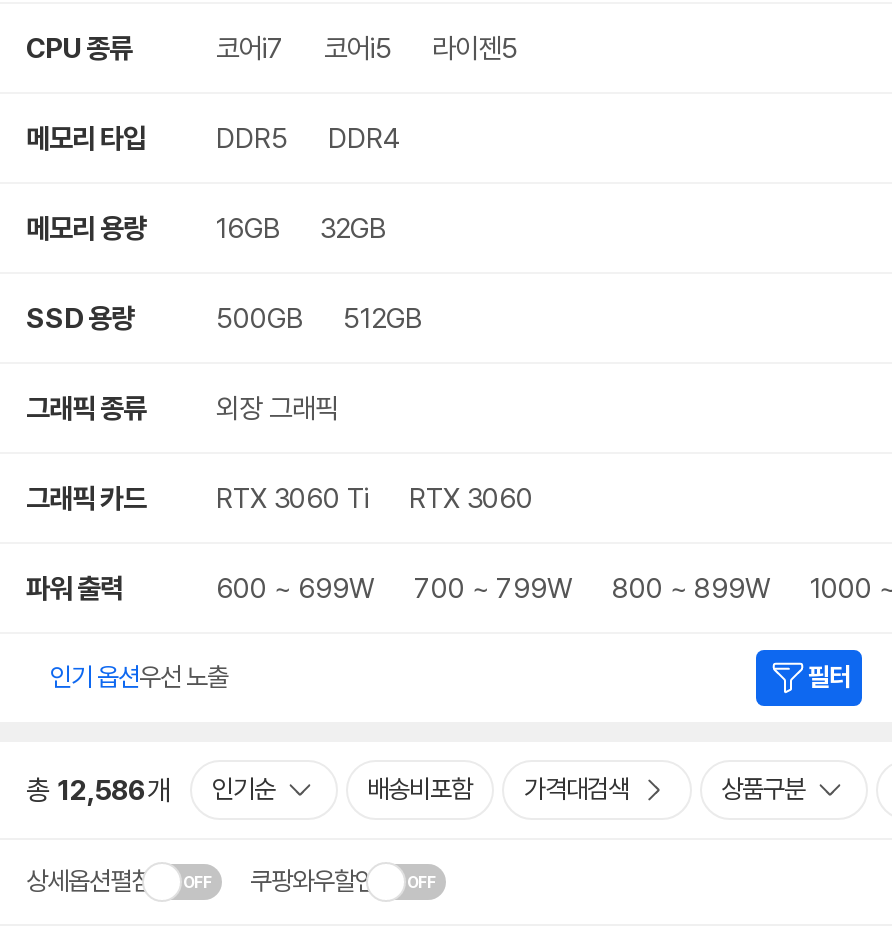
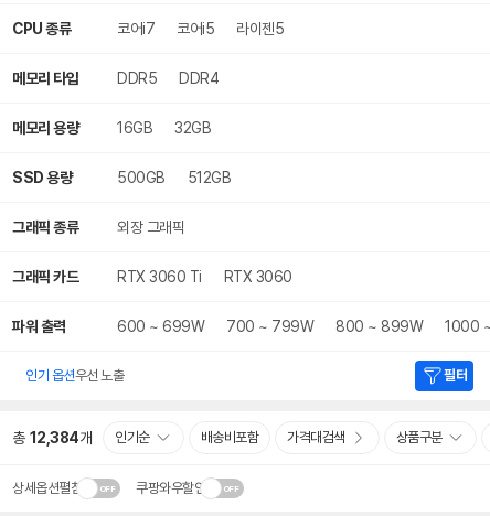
[26,774,275,806] 총 12,586개 인기순 -> [12,429,150,447] 총 12,384개 인기순

